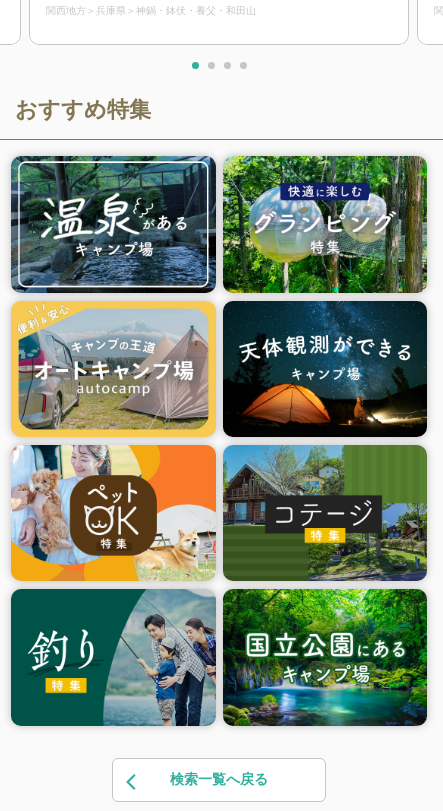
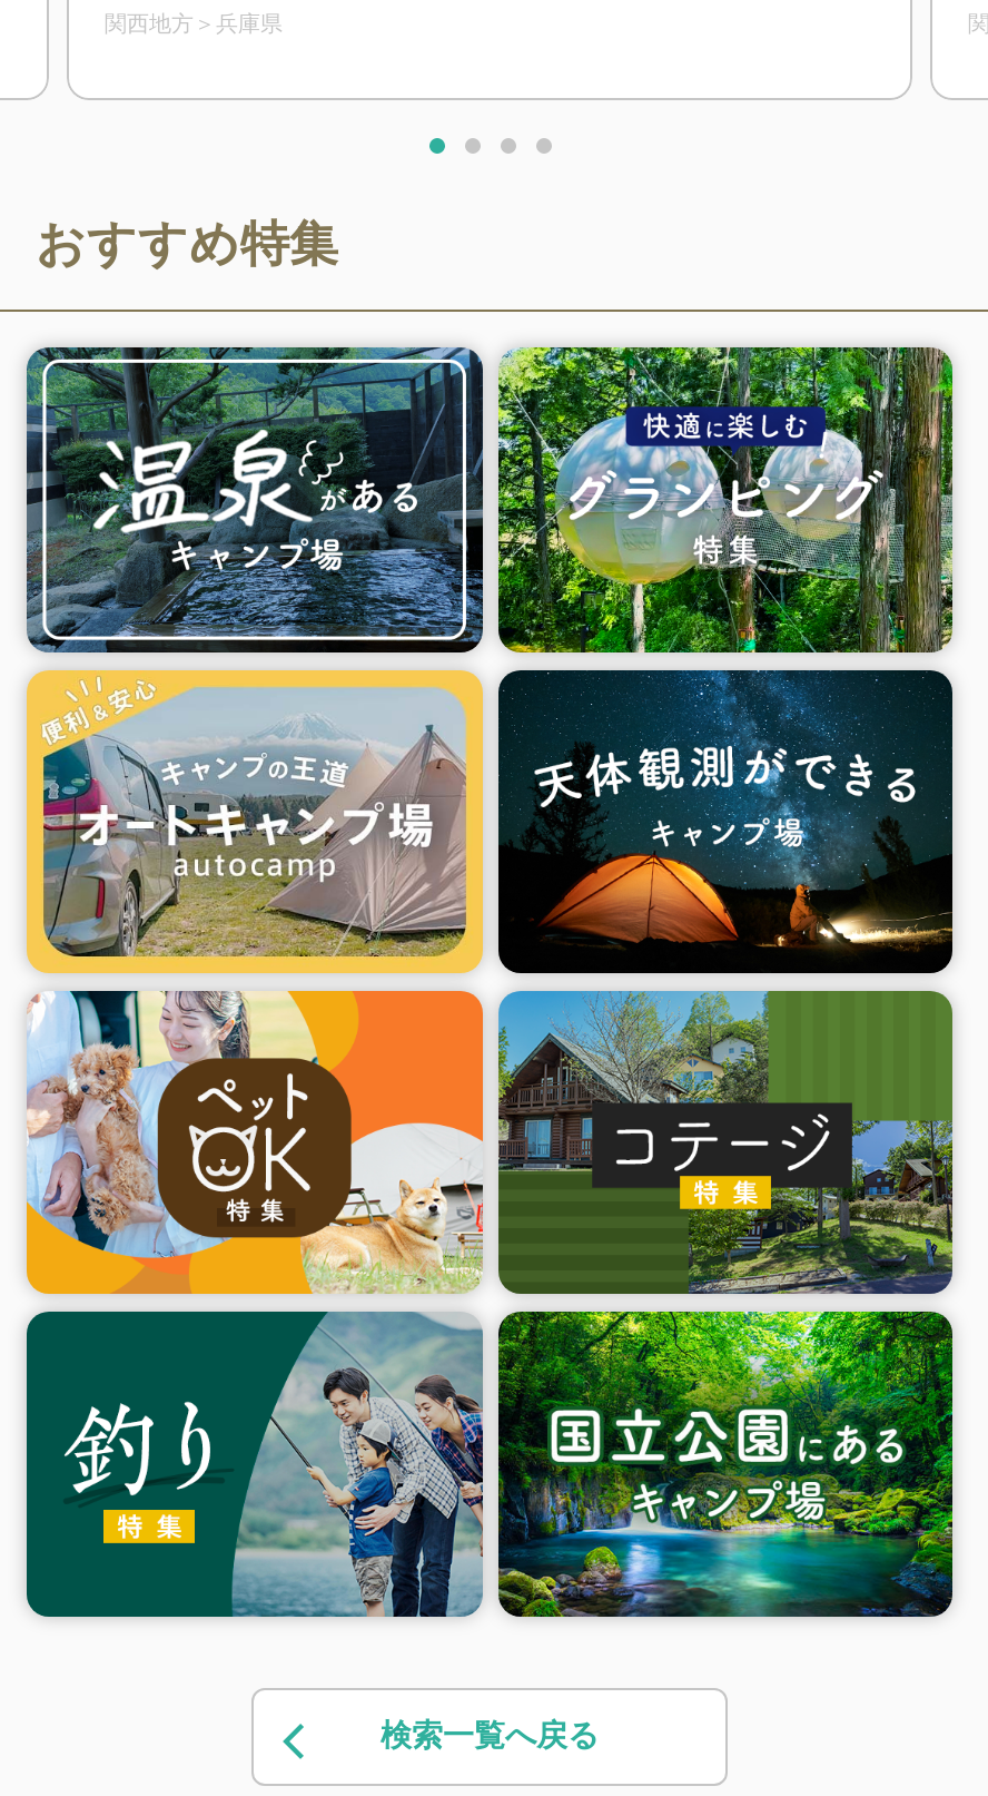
[136,5,256,16] 神鍋・鉢伏・養父・和田山 -> none

